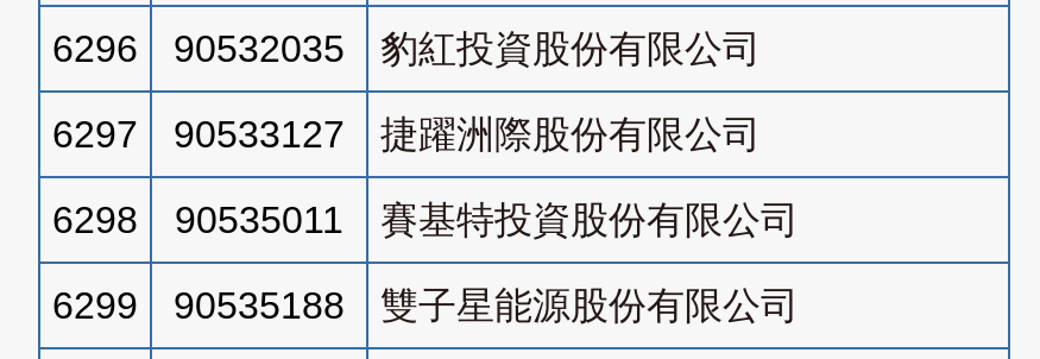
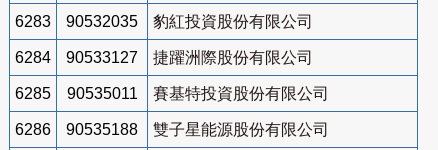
[52,28,761,69] 6296 90532035 豹紅投資股份有限公司 -> [15,13,313,30] 6283 90532035 豹紅投資股份有限公司
[52,114,761,154] 6297 90533127 捷躍洲際股份有限公司 -> [15,49,313,66] 6284 90533127 捷躍洲際股份有限公司
[52,199,799,240] 6298 90535011 賽基特投資股份有限公司 -> [15,85,329,102] 6285 90535011 賽基特投資股份有限公司
[52,285,799,325] 6299 90535188 雙子星能源股份有限公司 -> [15,121,329,138] 6286 90535188 雙子星能源股份有限公司

